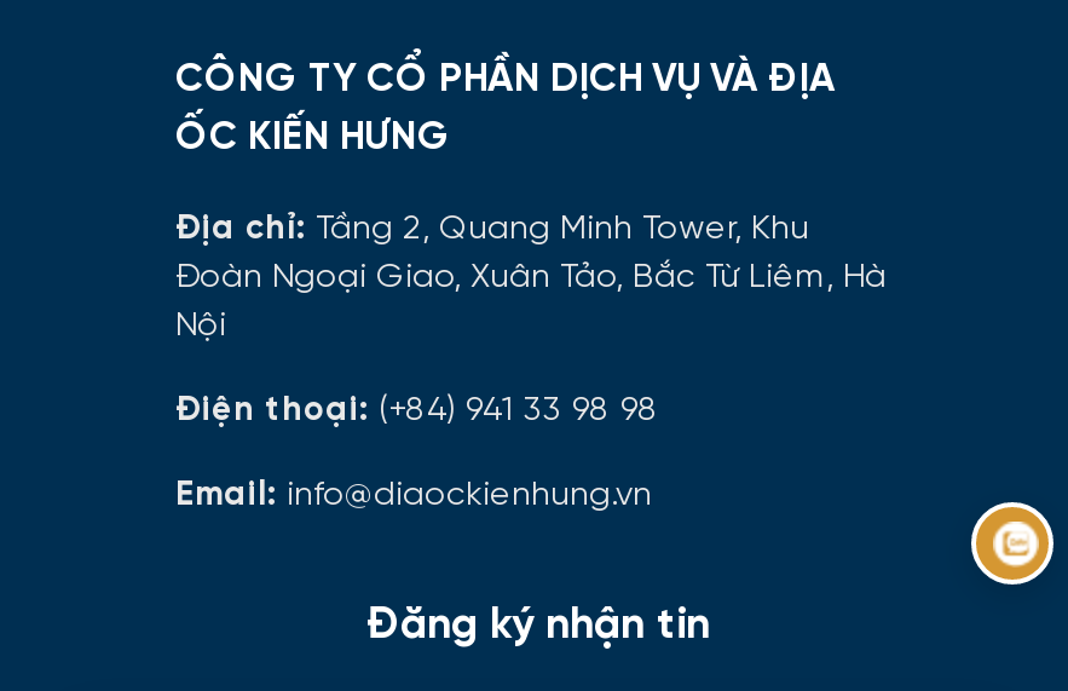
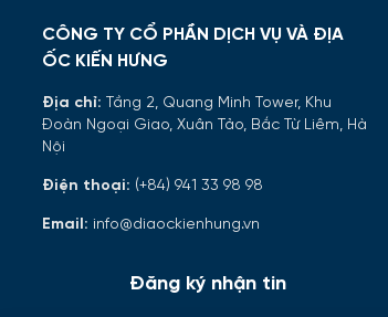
[969,500,1056,587] [image] -> none

